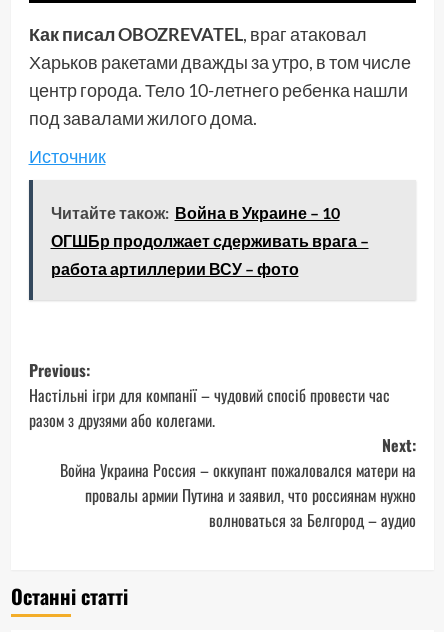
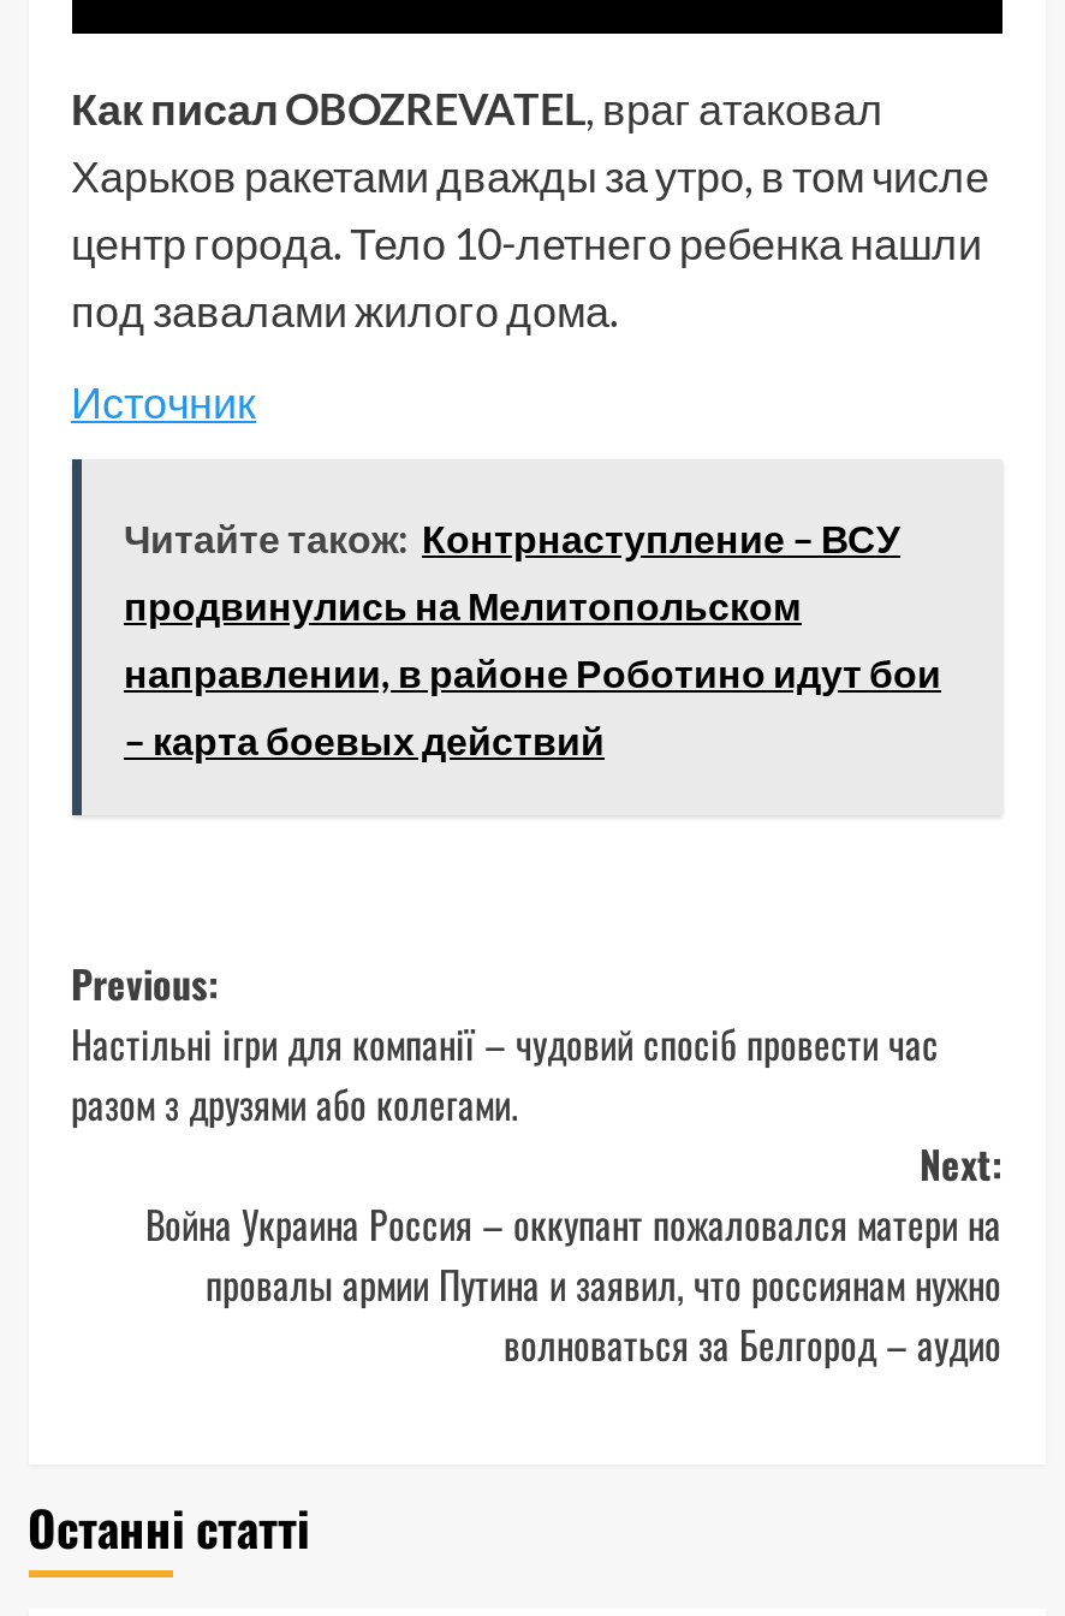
[50,203,368,278] Читайте також: Война в Украине – 10 | ОГШБр продолжает сдерживать врага – | работа артиллерии ВСУ – фото -> [124,515,941,762] Читайте також: Контрнаступление – ВСУ | продвинулись на Мелитопольском | направлении, в районе Роботино идут бои | – карта боевых действий

